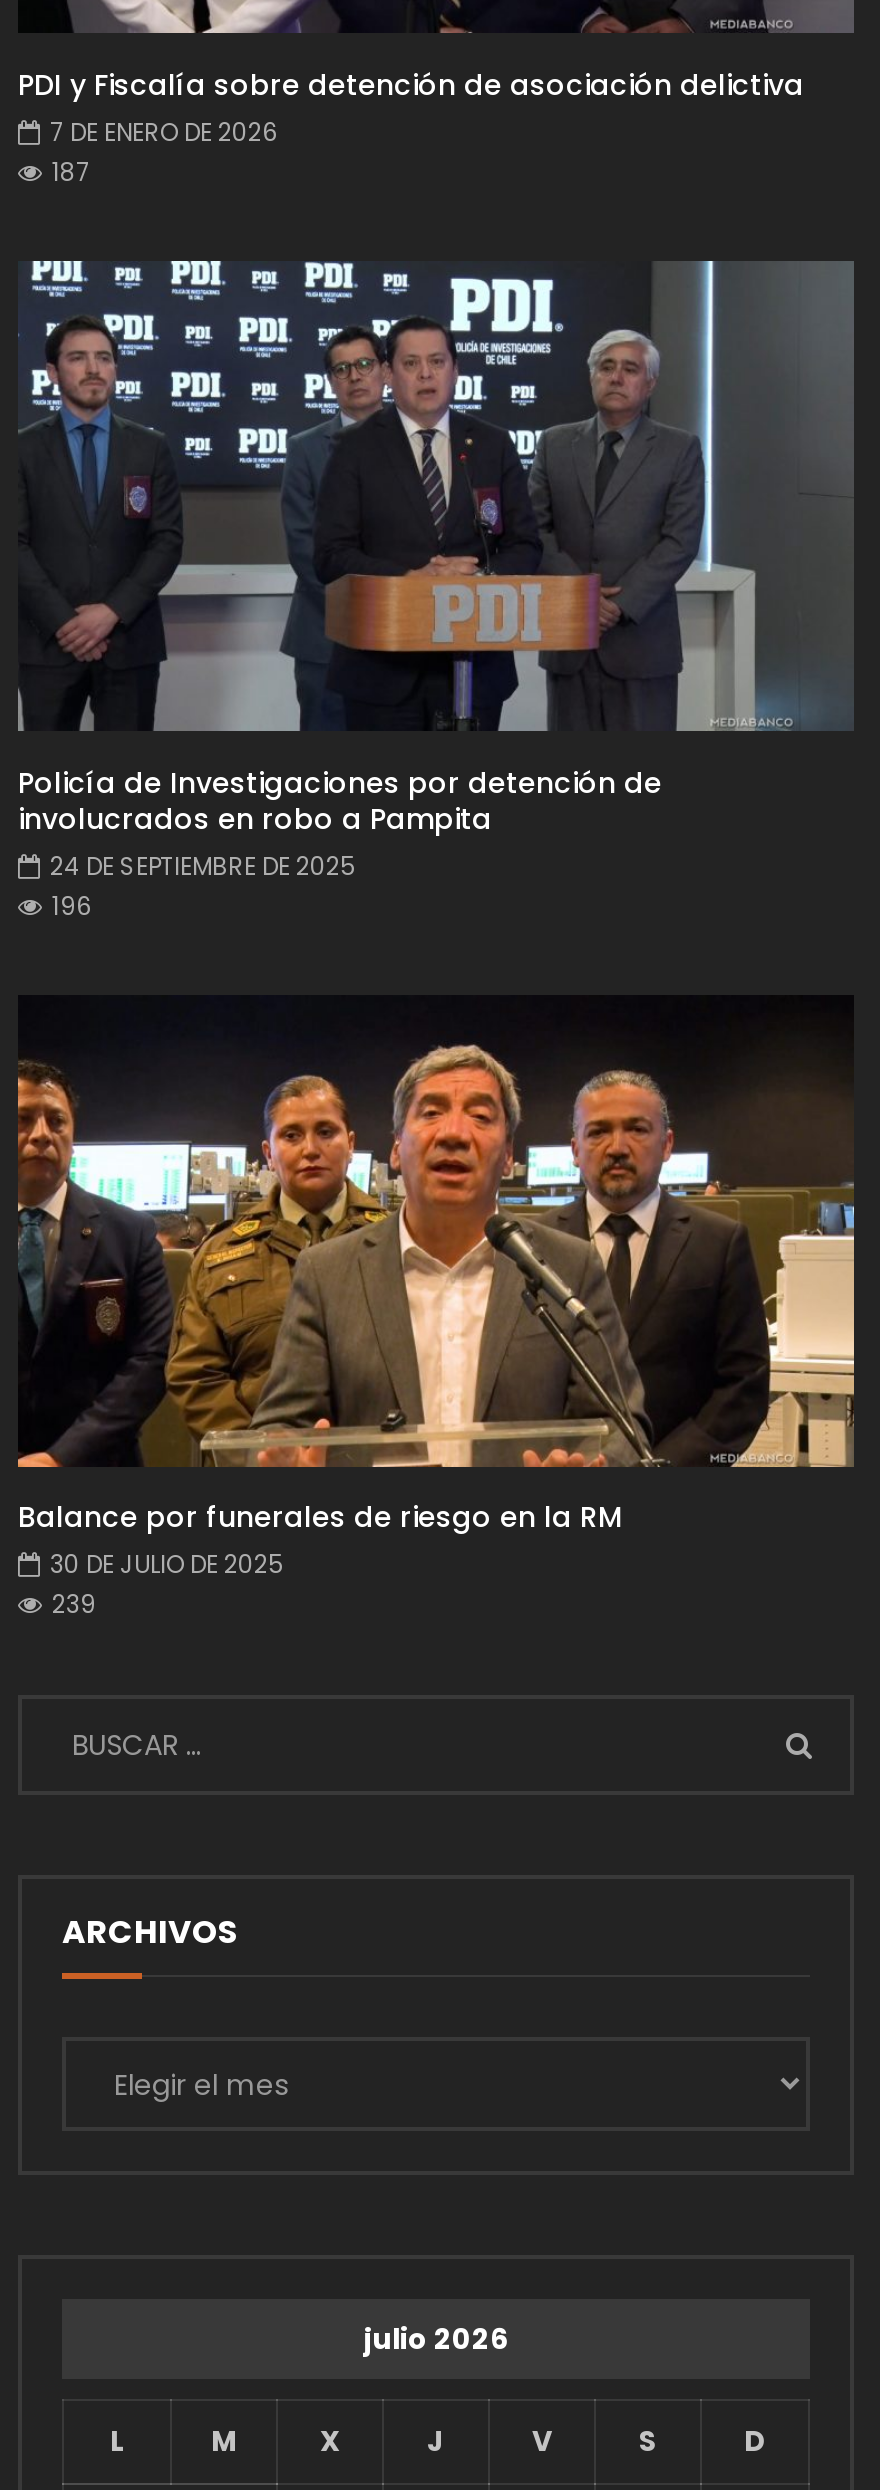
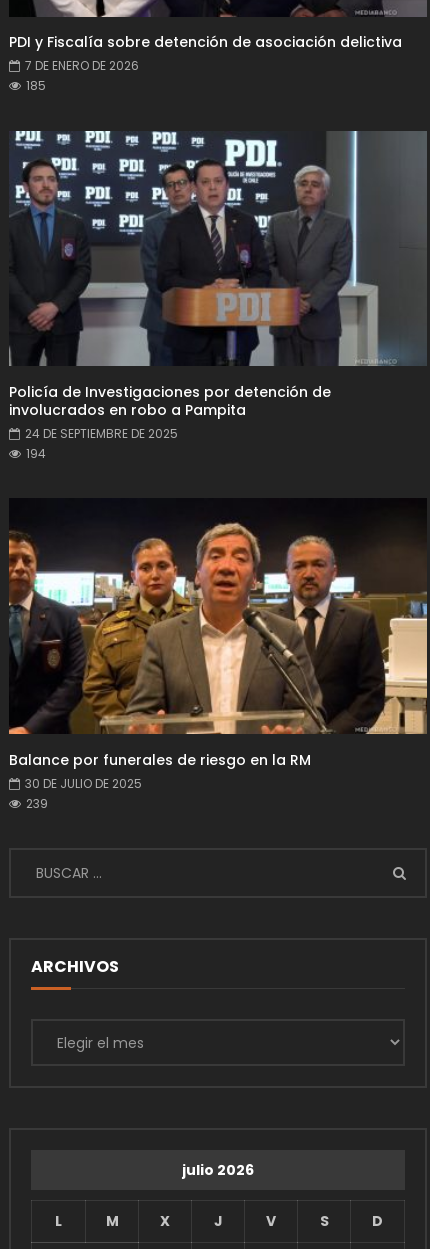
[52,154,90,188] 187 -> [26,77,46,94] 185
[52,889,92,923] 196 -> [26,445,46,462] 194

